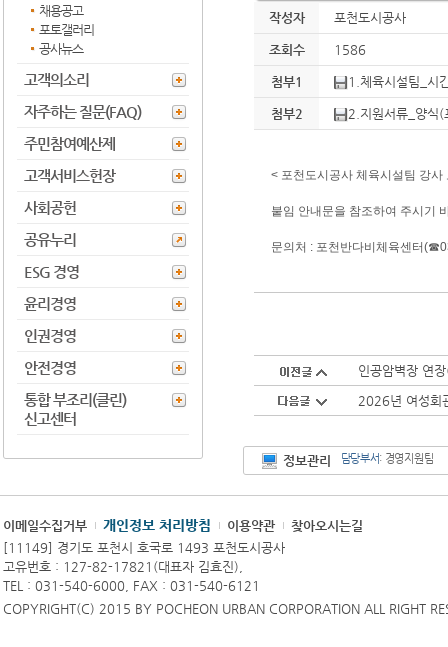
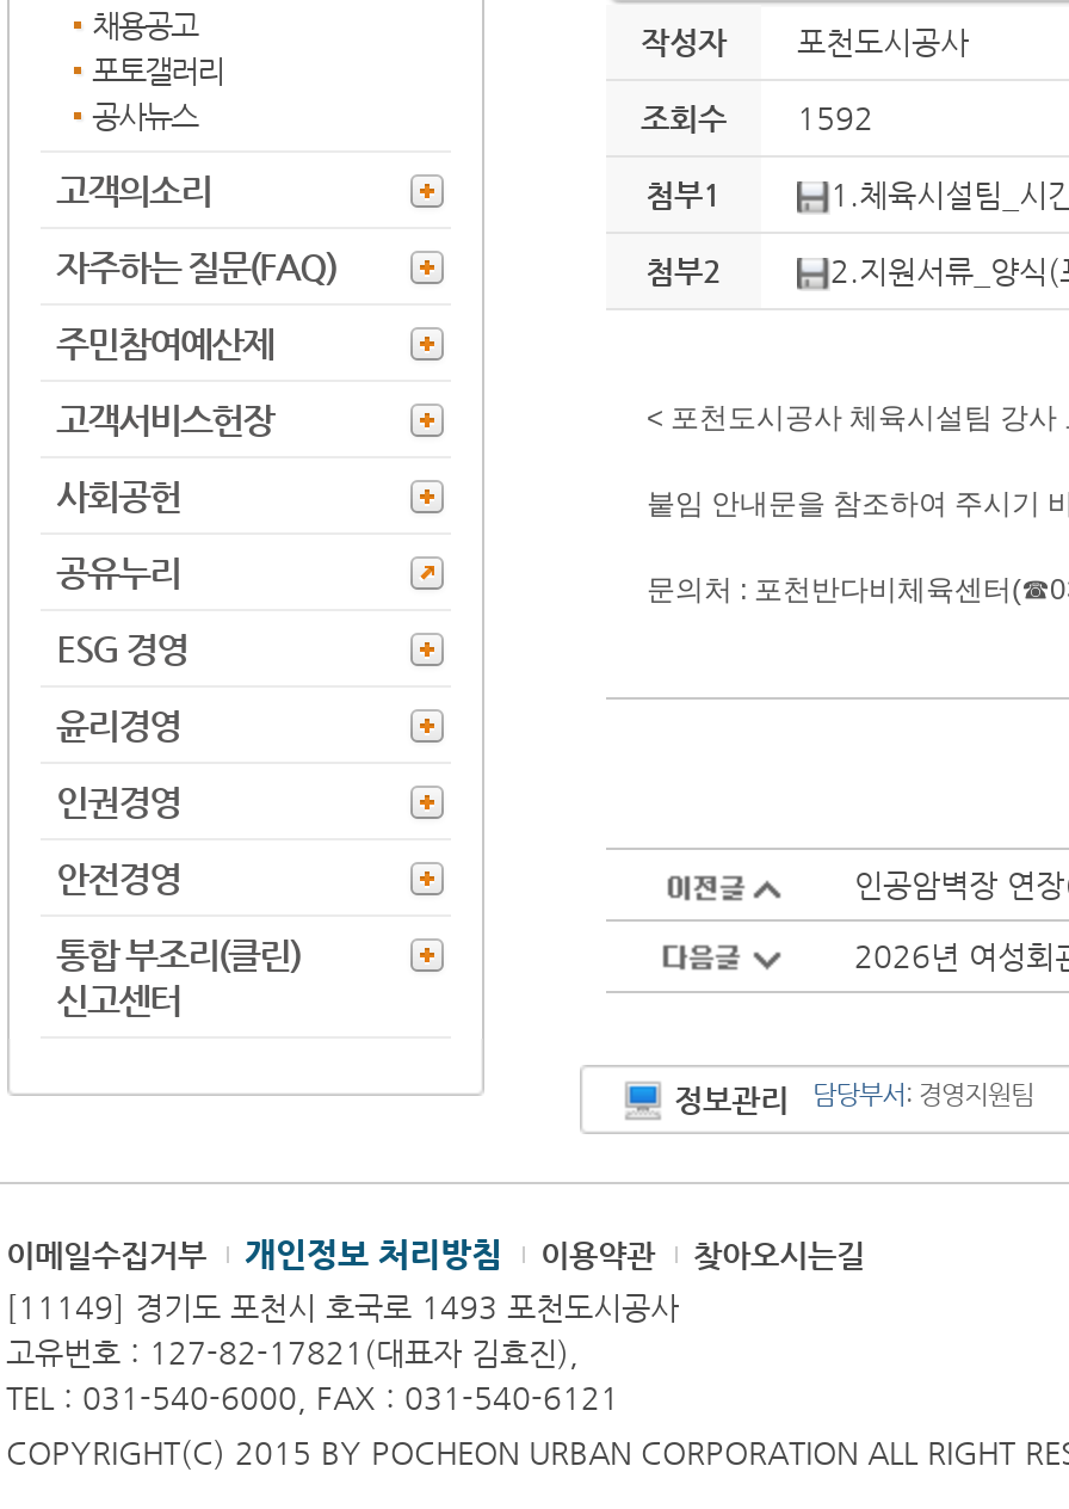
[268,42,366,57] 조회수 1586 -> [641,100,873,136] 조회수 1592

